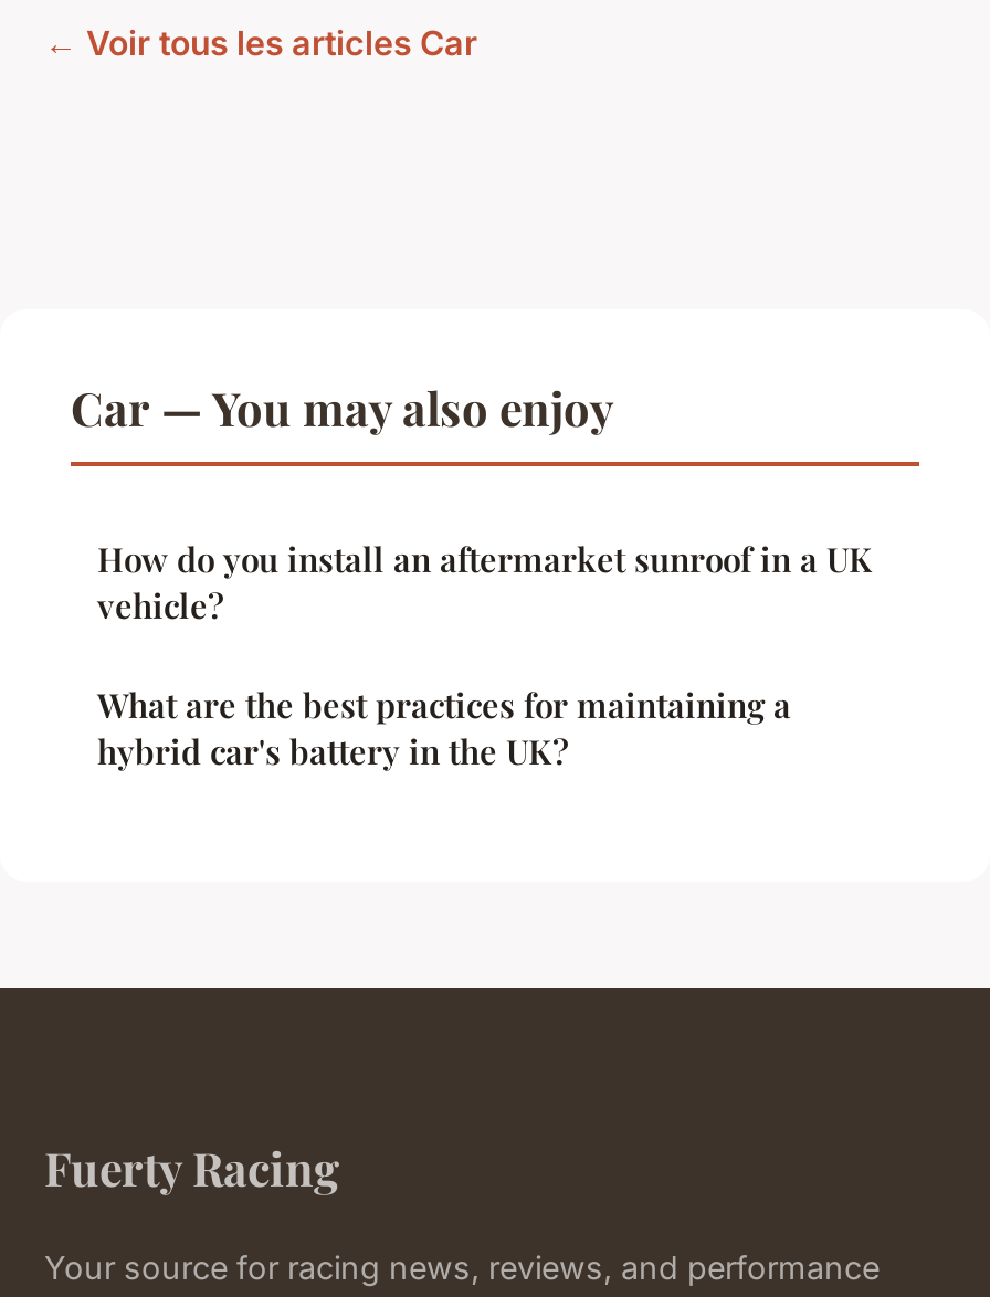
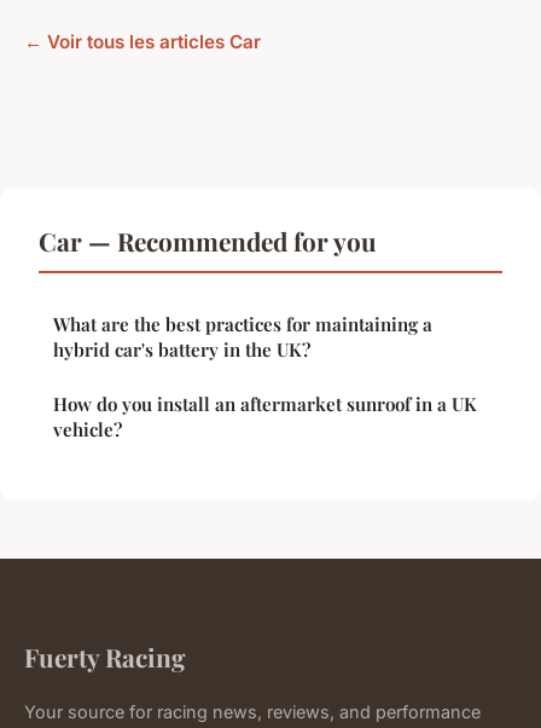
[71,375,614,437] Car — You may also enjoy -> [39,224,377,257] Car — Recommended for you
moved [97,537,873,627] -> [53,392,477,441]: How do you install an aftermarket sunroof in a UK | vehicle?
moved [97,683,791,773] -> [53,312,432,361]: What are the best practices for maintaining a | hybrid car's battery in the UK?

